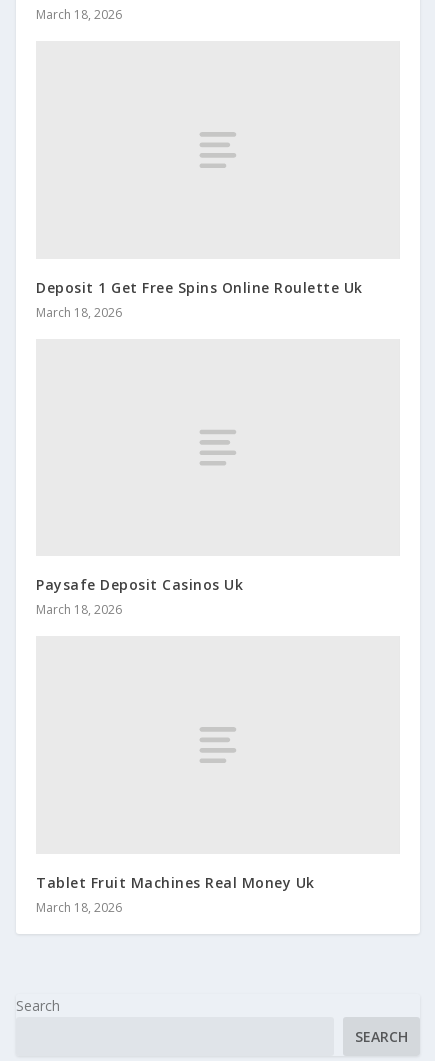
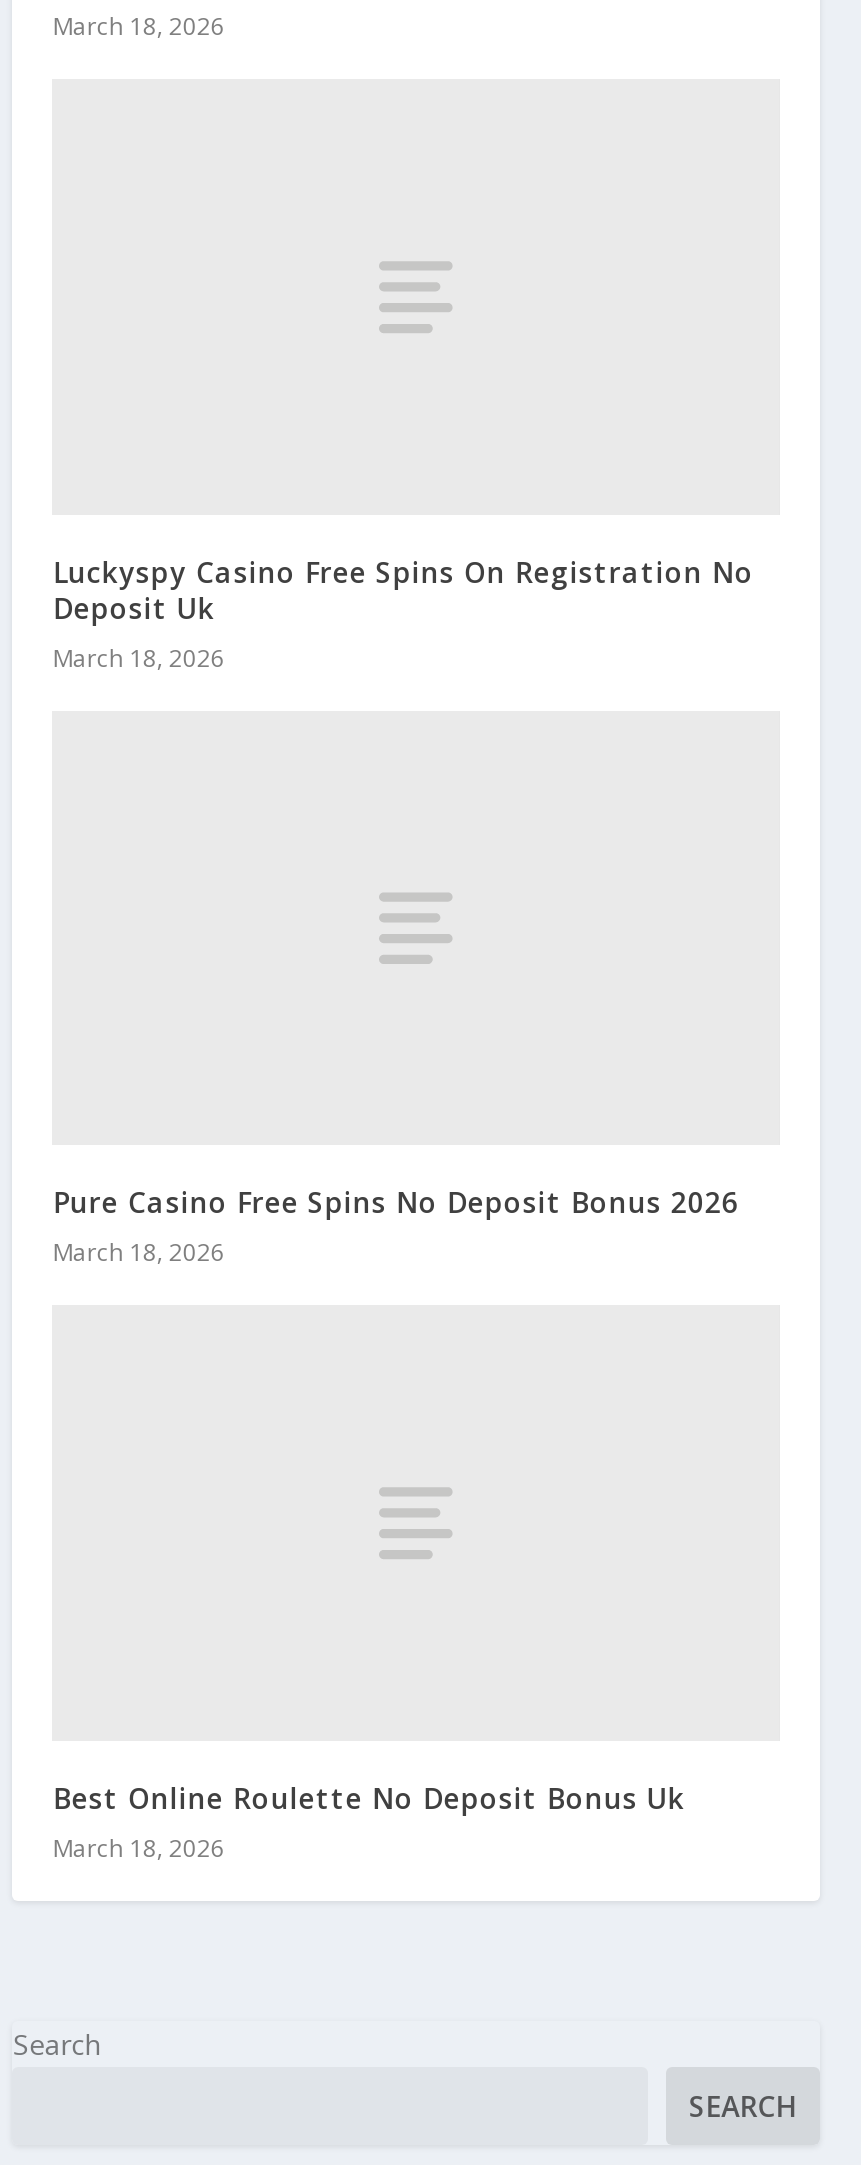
[36,278,363,297] Deposit 1 Get Free Spins Online Roulette Uk -> [53,552,754,626] Luckyspy Casino Free Spins On Registration No | Deposit Uk
[36,575,243,594] Paysafe Deposit Casinos Uk -> [53,1184,739,1222] Pure Casino Free Spins No Deposit Bonus 2026
[36,873,315,892] Tablet Fruit Machines Real Money Uk -> [53,1779,685,1817] Best Online Roulette No Deposit Bonus Uk

